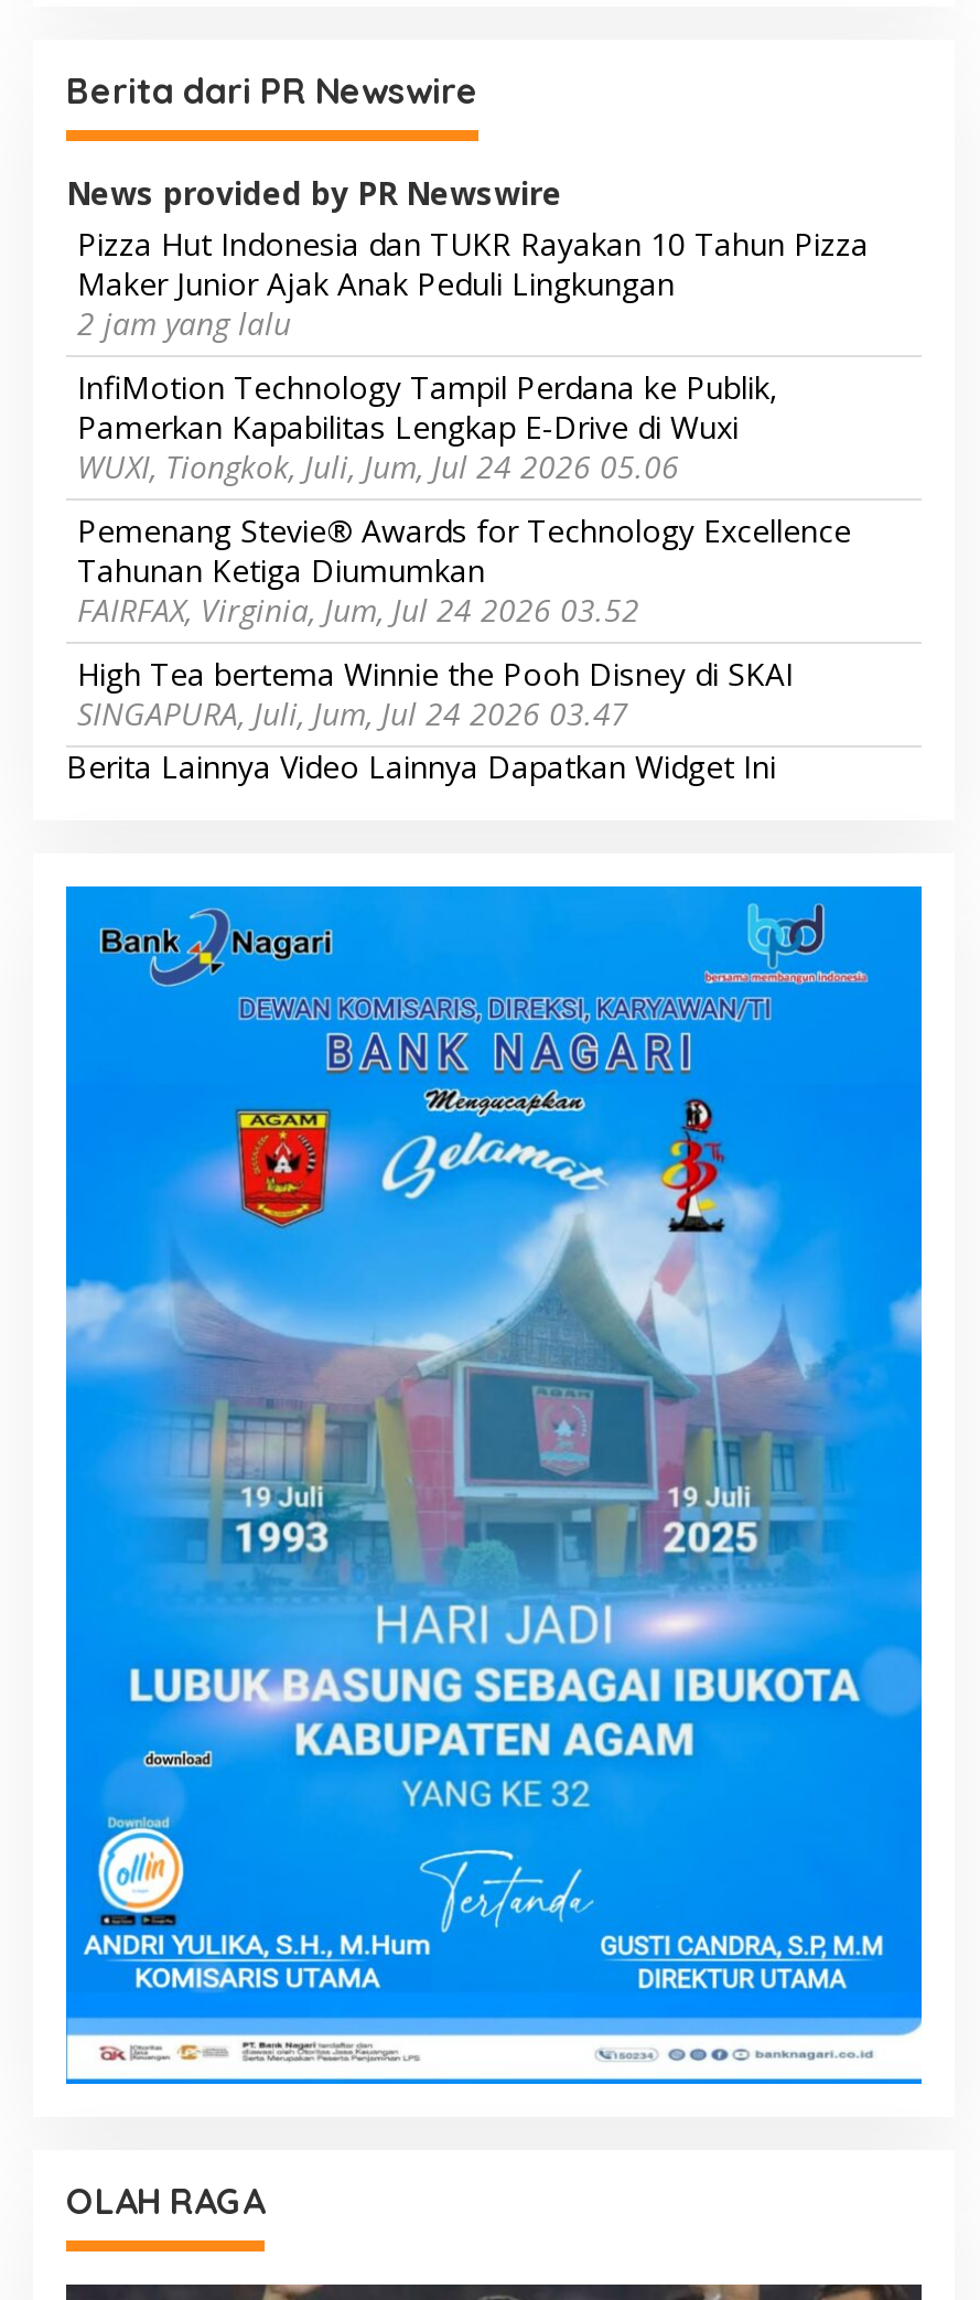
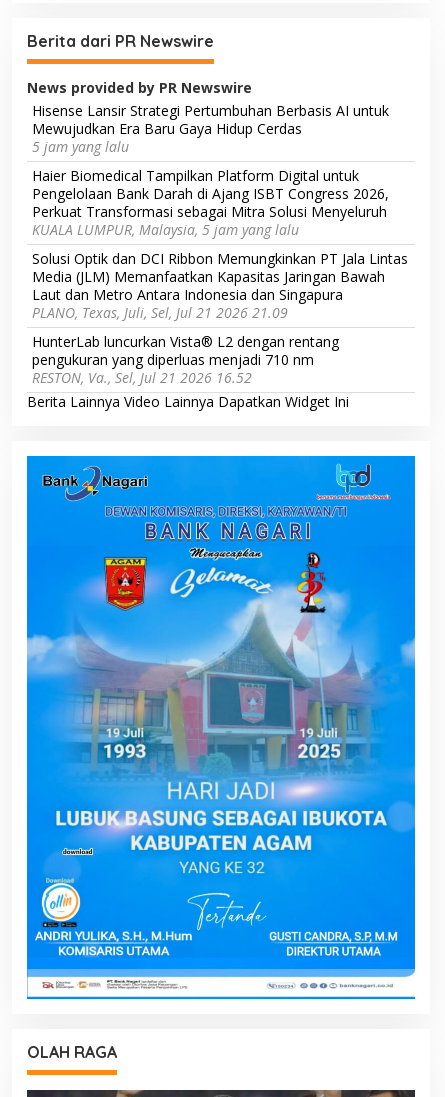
[77,222,869,343] Pizza Hut Indonesia dan TUKR Rayakan 10 Tahun Pizza | Maker Junior Ajak Anak Peduli Lingkungan | 2 jam yang lalu -> [32,100,389,155] Hisense Lansir Strategi Pertumbuhan Berbasis AI untuk | Mewujudkan Era Baru Gaya Hidup Cerdas | 5 jam yang lalu
[77,365,778,486] InfiMotion Technology Tampil Perdana ke Publik, | Pamerkan Kapabilitas Lengkap E-Drive di Wuxi | WUXI, Tiongkok, Juli, Jum, Jul 24 2026 05.06 -> [32,165,389,238] Haier Biomedical Tampilkan Platform Digital untuk | Pengelolaan Bank Darah di Ajang ISBT Congress 2026, | Perkuat Transformasi sebagai Mitra Solusi Menyeluruh | KUALA LUMPUR, Malaysia, 5 jam yang lalu
[77,508,851,630] Pemenang Stevie® Awards for Technology Excellence | Tahunan Ketiga Diumumkan | FAIRFAX, Virginia, Jum, Jul 24 2026 03.52 -> [32,248,408,321] Solusi Optik dan DCI Ribbon Memungkinkan PT Jala Lintas | Media (JLM) Memanfaatkan Kapasitas Jaringan Bawah | Laut dan Metro Antara Indonesia dan Singapura | PLANO, Texas, Juli, Sel, Jul 21 2026 21.09
[77,652,794,733] High Tea bertema Winnie the Pooh Disney di SKAI | SINGAPURA, Juli, Jum, Jul 24 2026 03.47 -> [32,331,339,386] HunterLab luncurkan Vista® L2 dengan rentang | pengukuran yang diperluas menjadi 710 nm | RESTON, Va., Sel, Jul 21 2026 16.52

